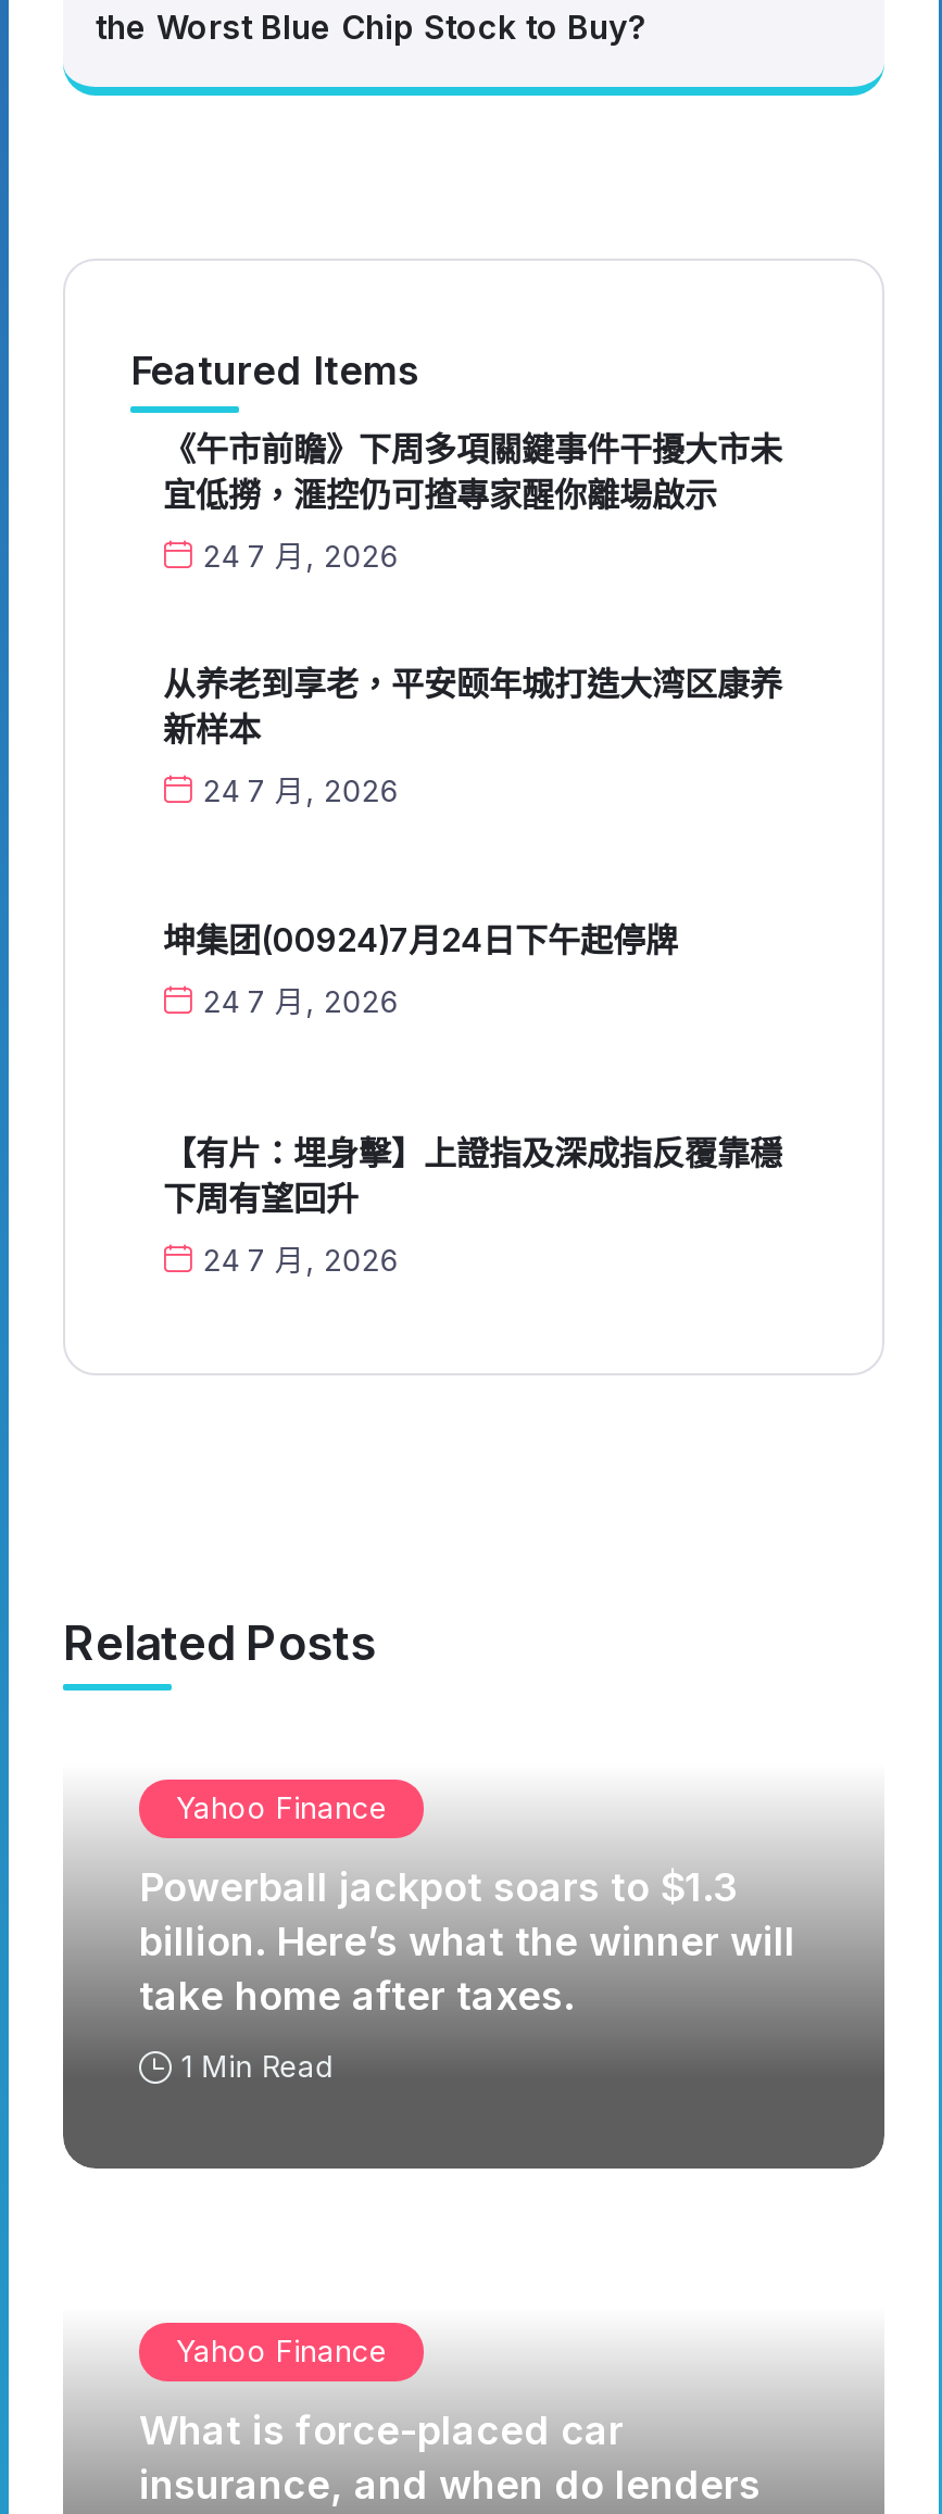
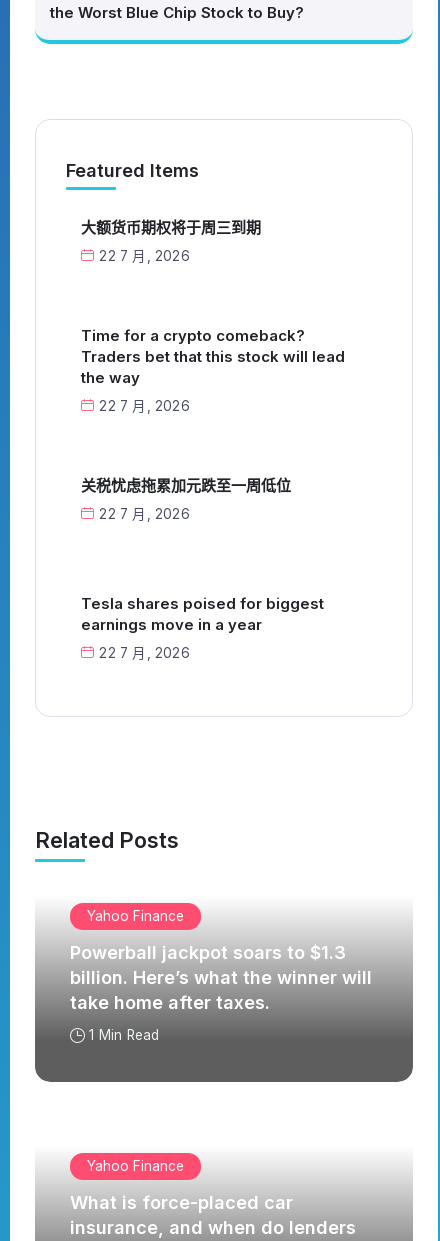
[163,427,782,514] 《午市前瞻》下周多項關鍵事件干擾大市未 | 宜低撈，滙控仍可揸專家醒你離場啟示 -> [81,218,261,237] 大额货币期权将于周三到期
[203,538,399,573] 24 7 月, 2026 -> [99,248,190,264] 22 7 月, 2026
[163,662,782,749] 从养老到享老，平安颐年城打造大湾区康养 | 新样本 -> [81,326,345,387] Time for a crypto comeback? | Traders bet that this stock will lead | the way
[203,773,399,807] 24 7 月, 2026 -> [99,398,190,414] 22 7 月, 2026
[163,919,678,961] 坤集团(00924)7月24日下午起停牌 -> [81,476,291,495] 关税忧虑拖累加元跌至一周低位
[203,985,399,1019] 24 7 月, 2026 -> [99,506,190,522] 22 7 月, 2026
[163,1131,782,1218] 【有片：埋身擊】上證指及深成指反覆靠穩 | 下周有望回升 -> [81,594,324,634] Tesla shares poised for biggest | earnings move in a year
[203,1242,399,1277] 24 7 月, 2026 -> [99,645,190,661] 22 7 月, 2026

